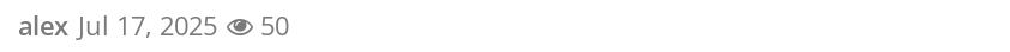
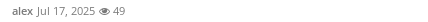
[18,8,289,44] alex Jul 17, 2025 50 -> [12,3,125,18] alex Jul 17, 2025 49

